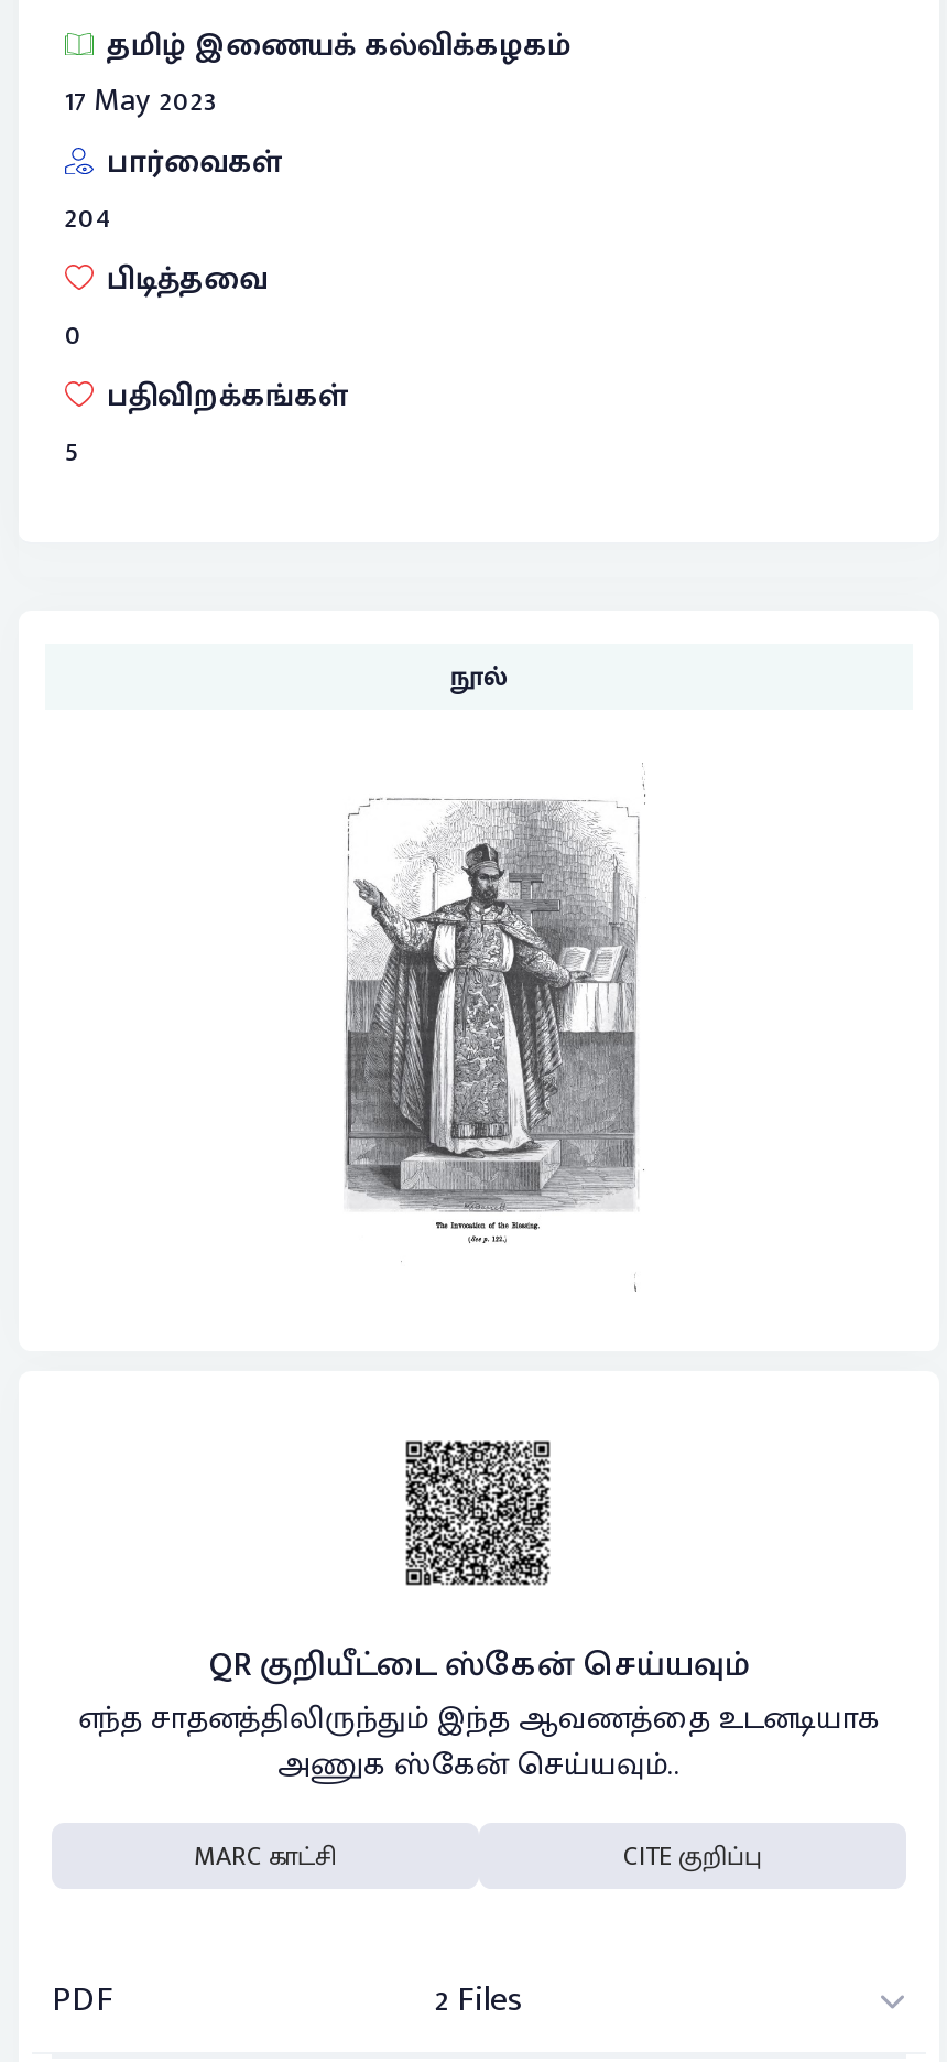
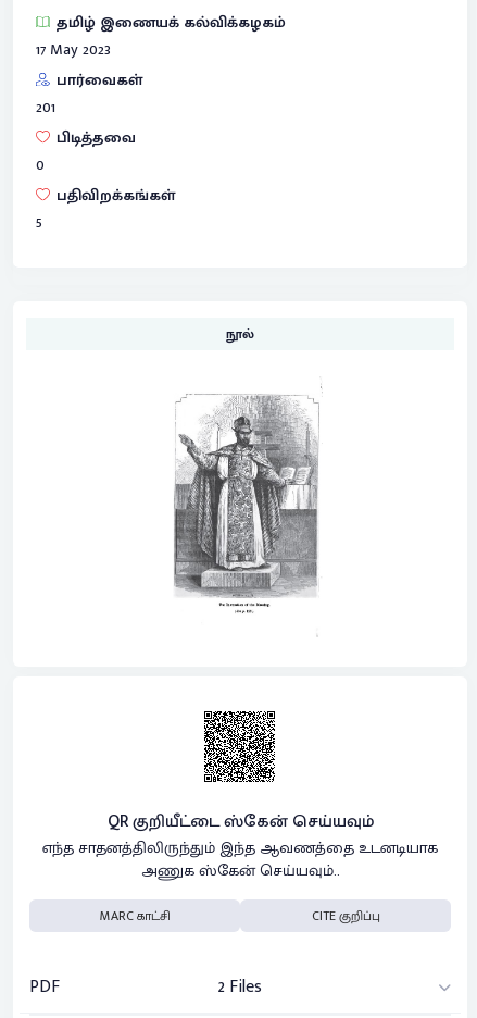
[65,192,109,245] 204 -> [36,95,55,121] 201

